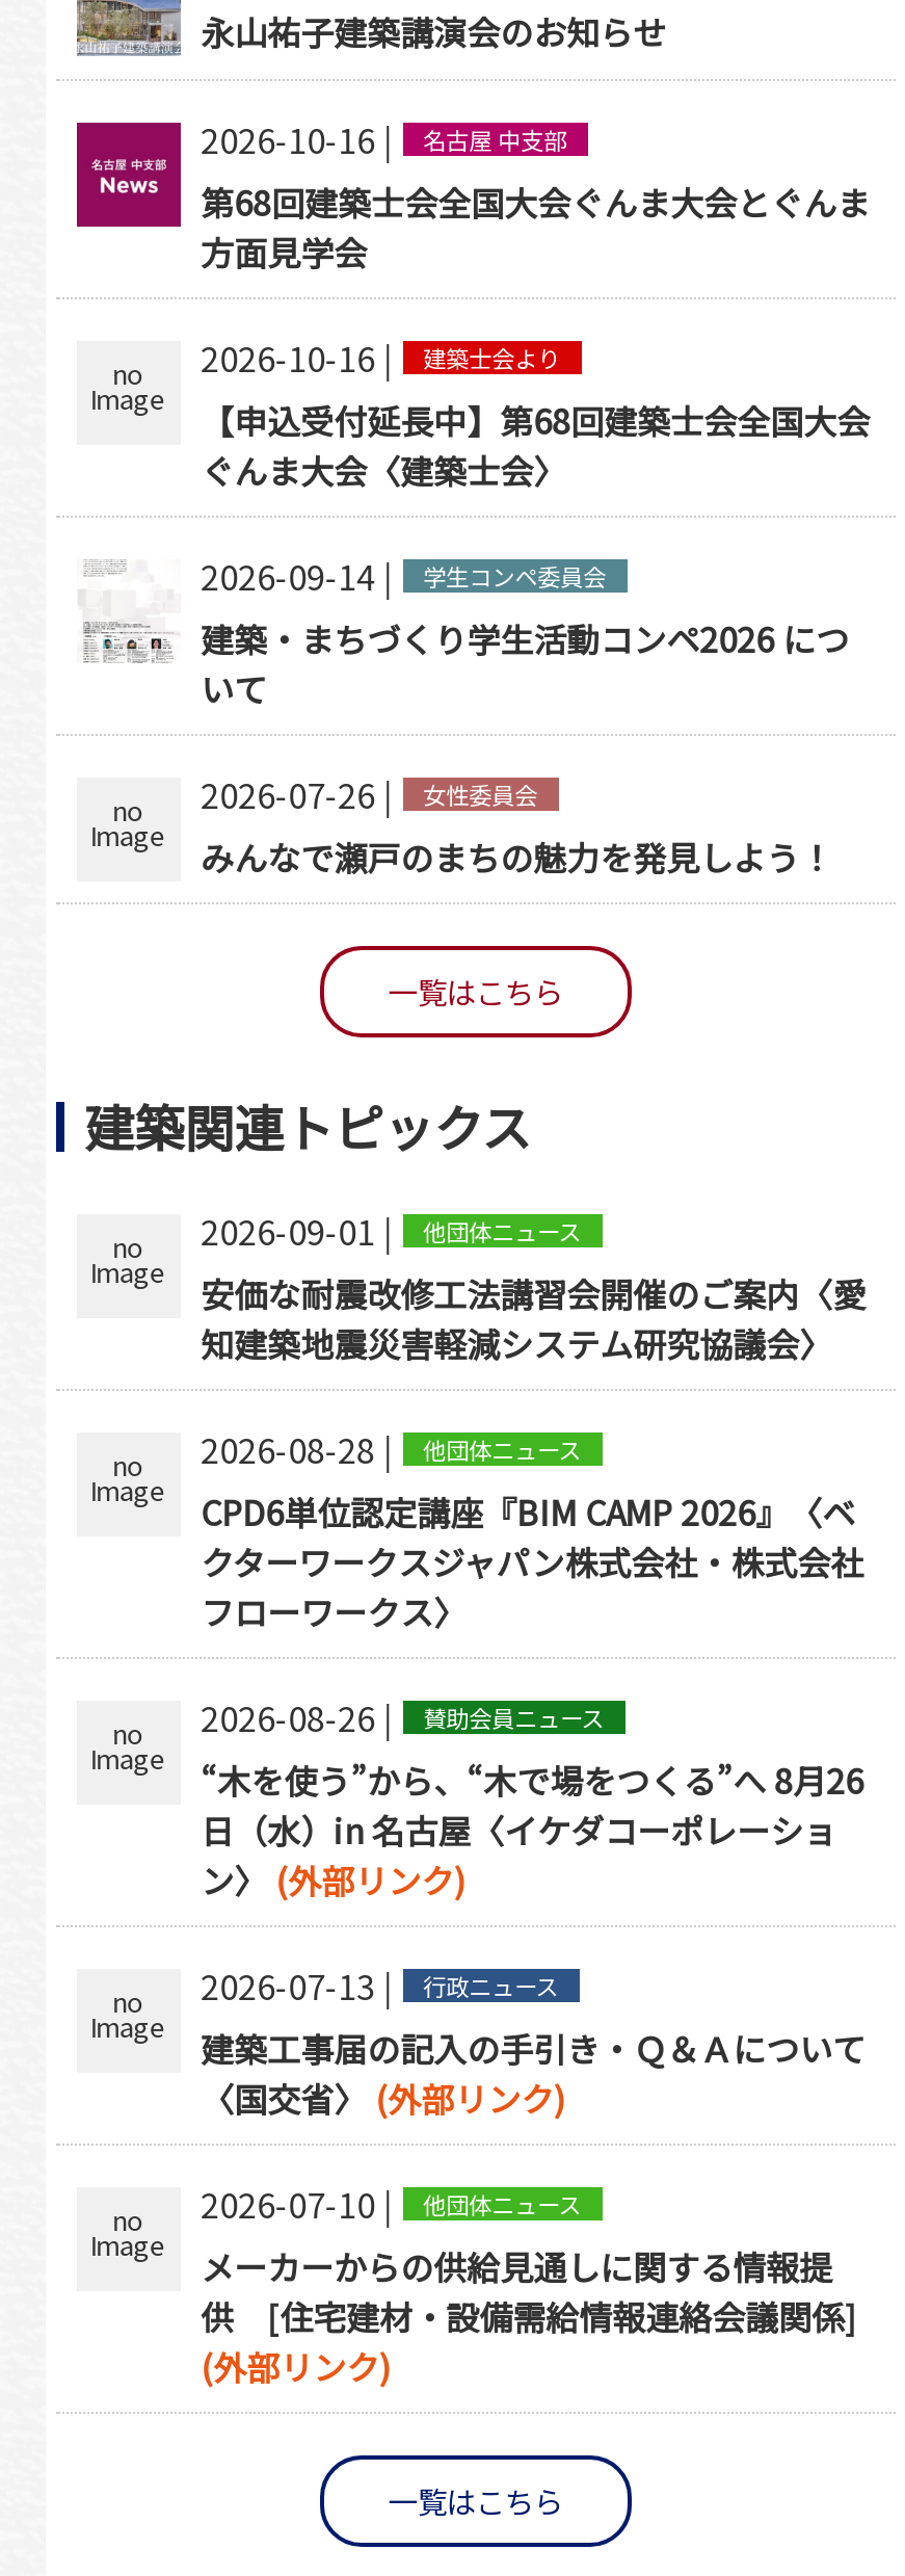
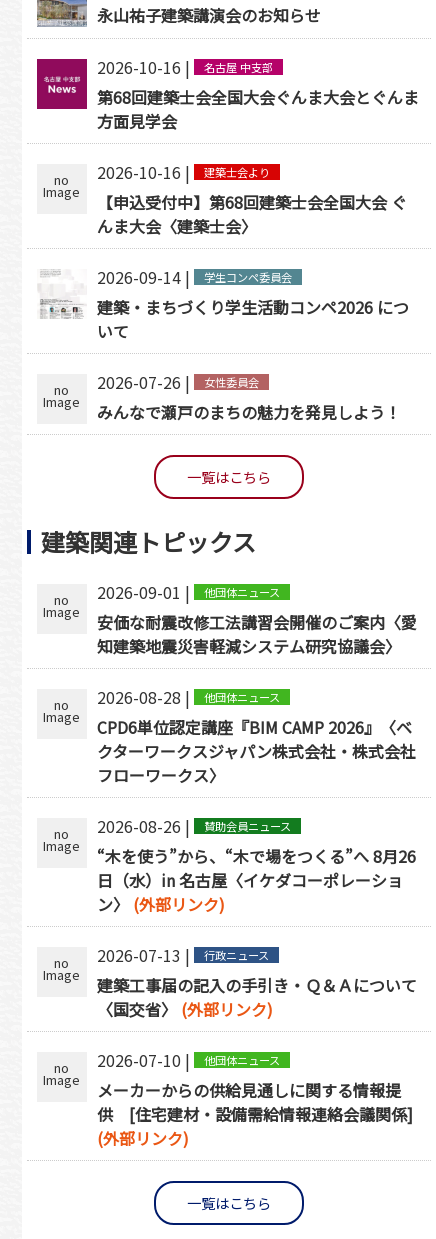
[201,396,870,496] 【申込受付延長中】第68回建築士会全国大会 | ぐんま大会〈建築士会〉 -> [97,190,407,238] 【申込受付中】第68回建築士会全国大会 ぐ | んま大会〈建築士会〉

